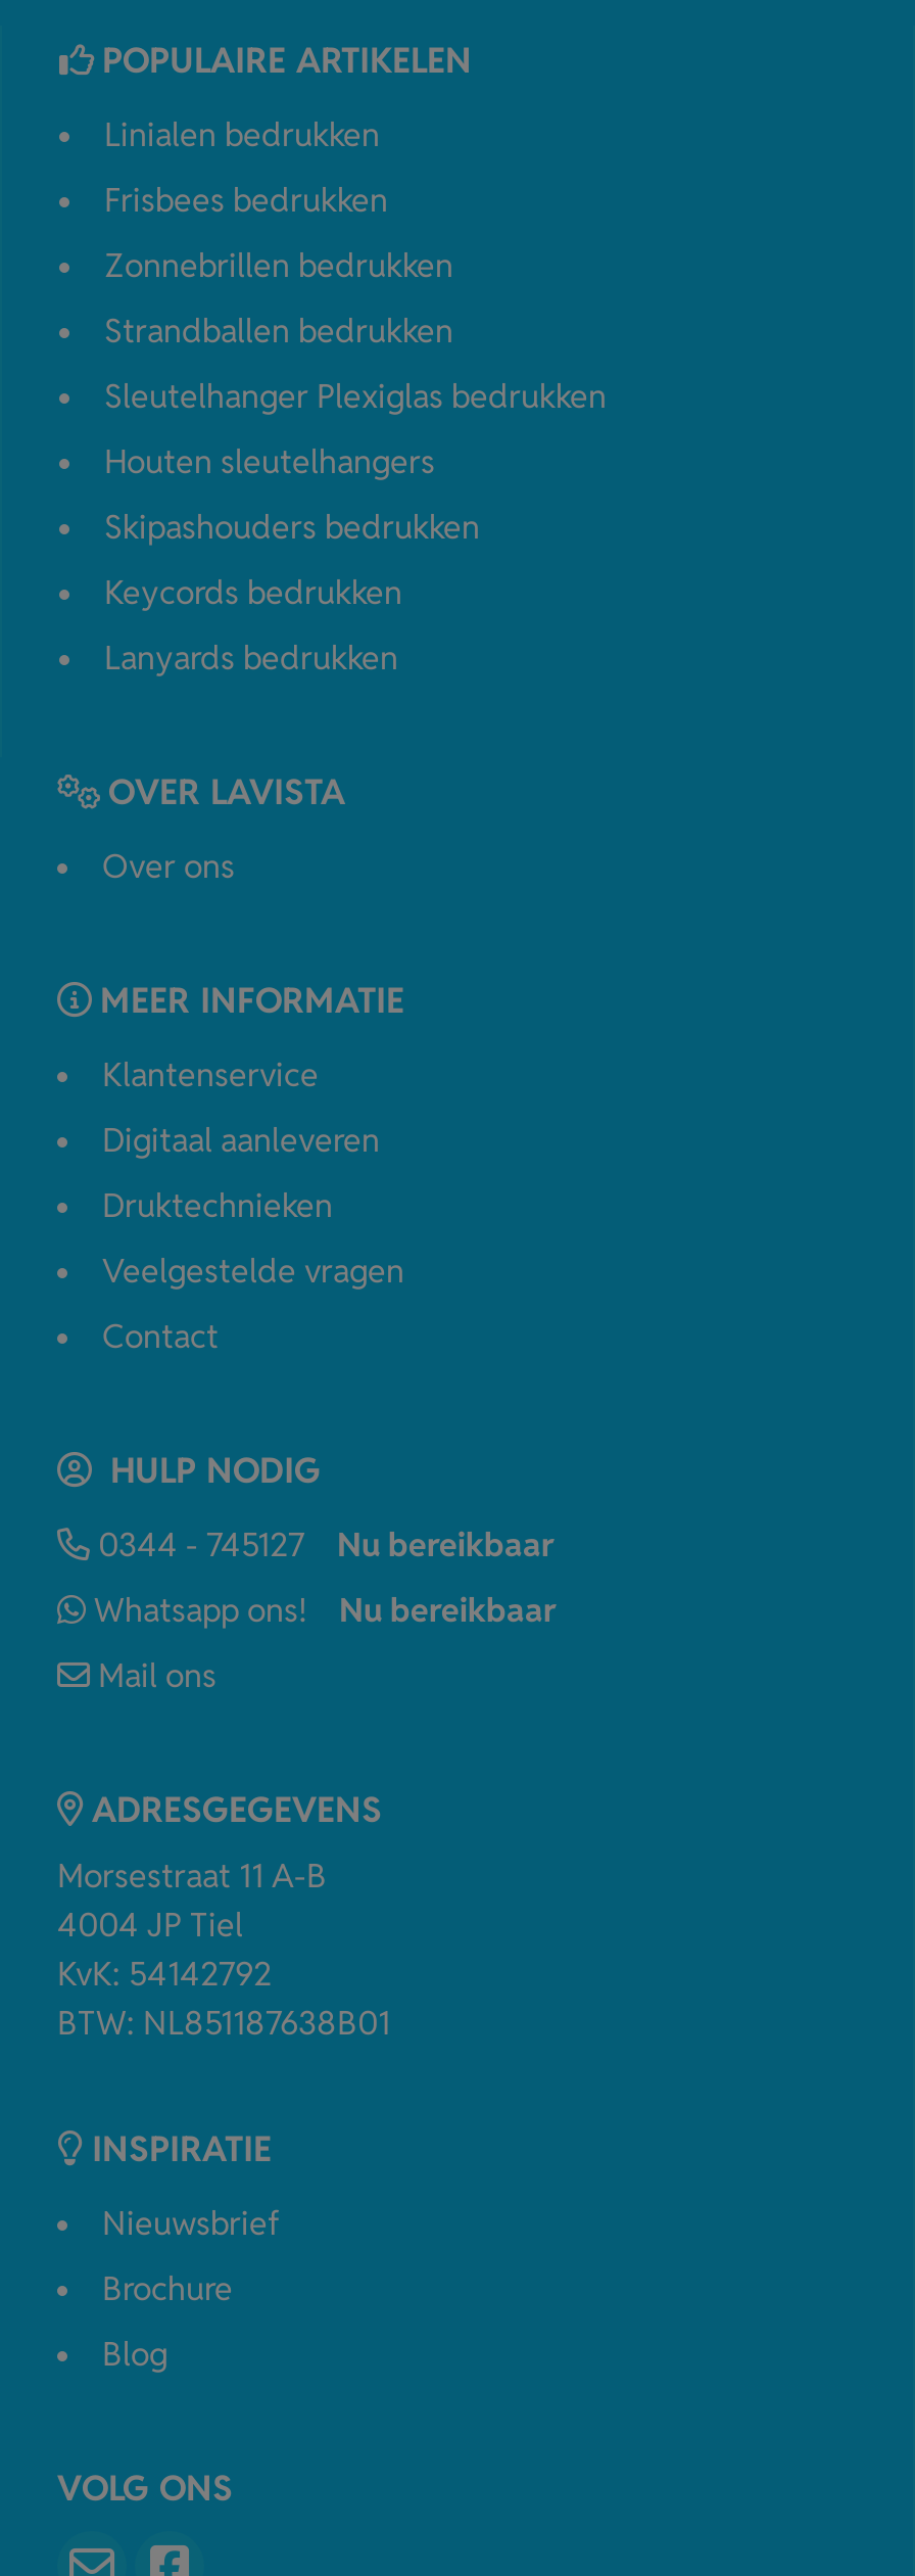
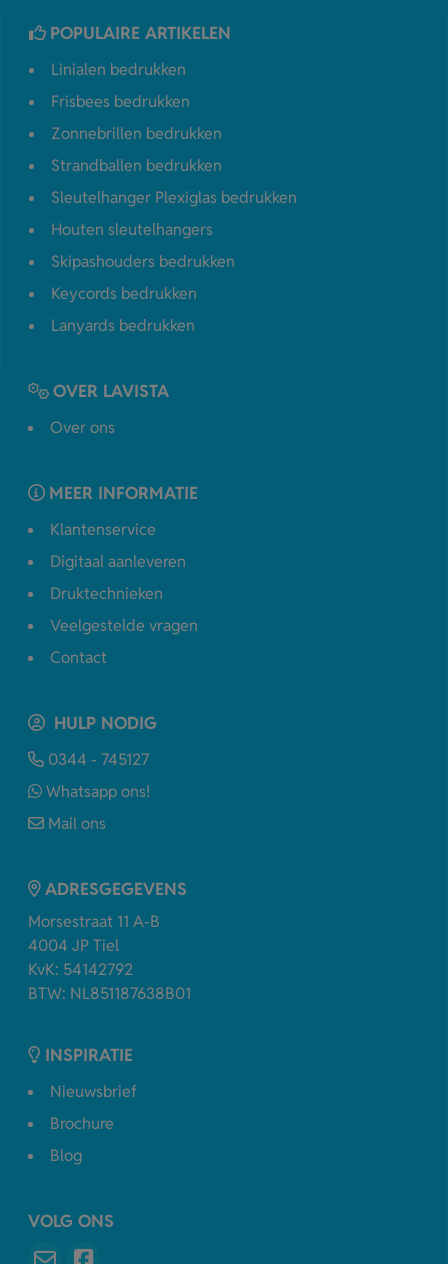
[337,1524,553,1566] Nu bereikbaar -> none
[339,1589,556,1632] Nu bereikbaar -> none

